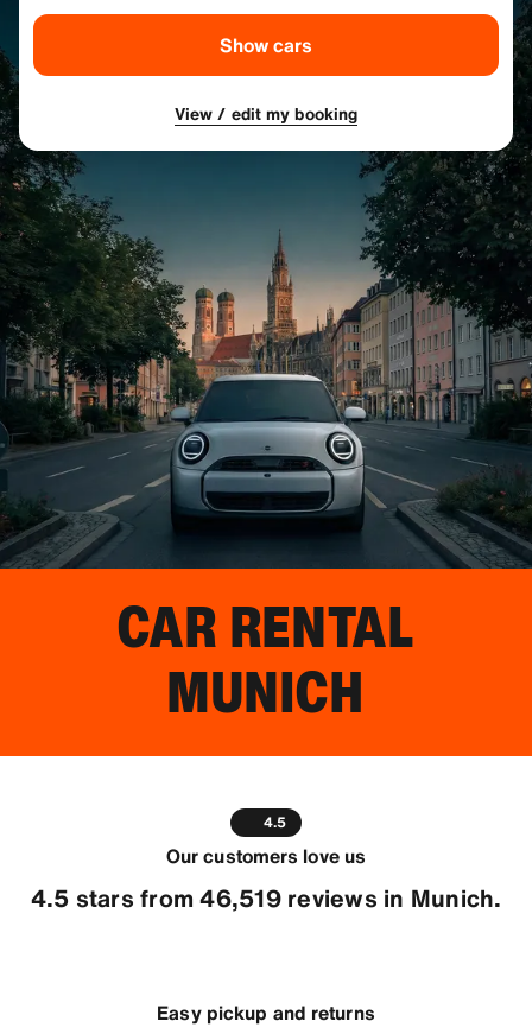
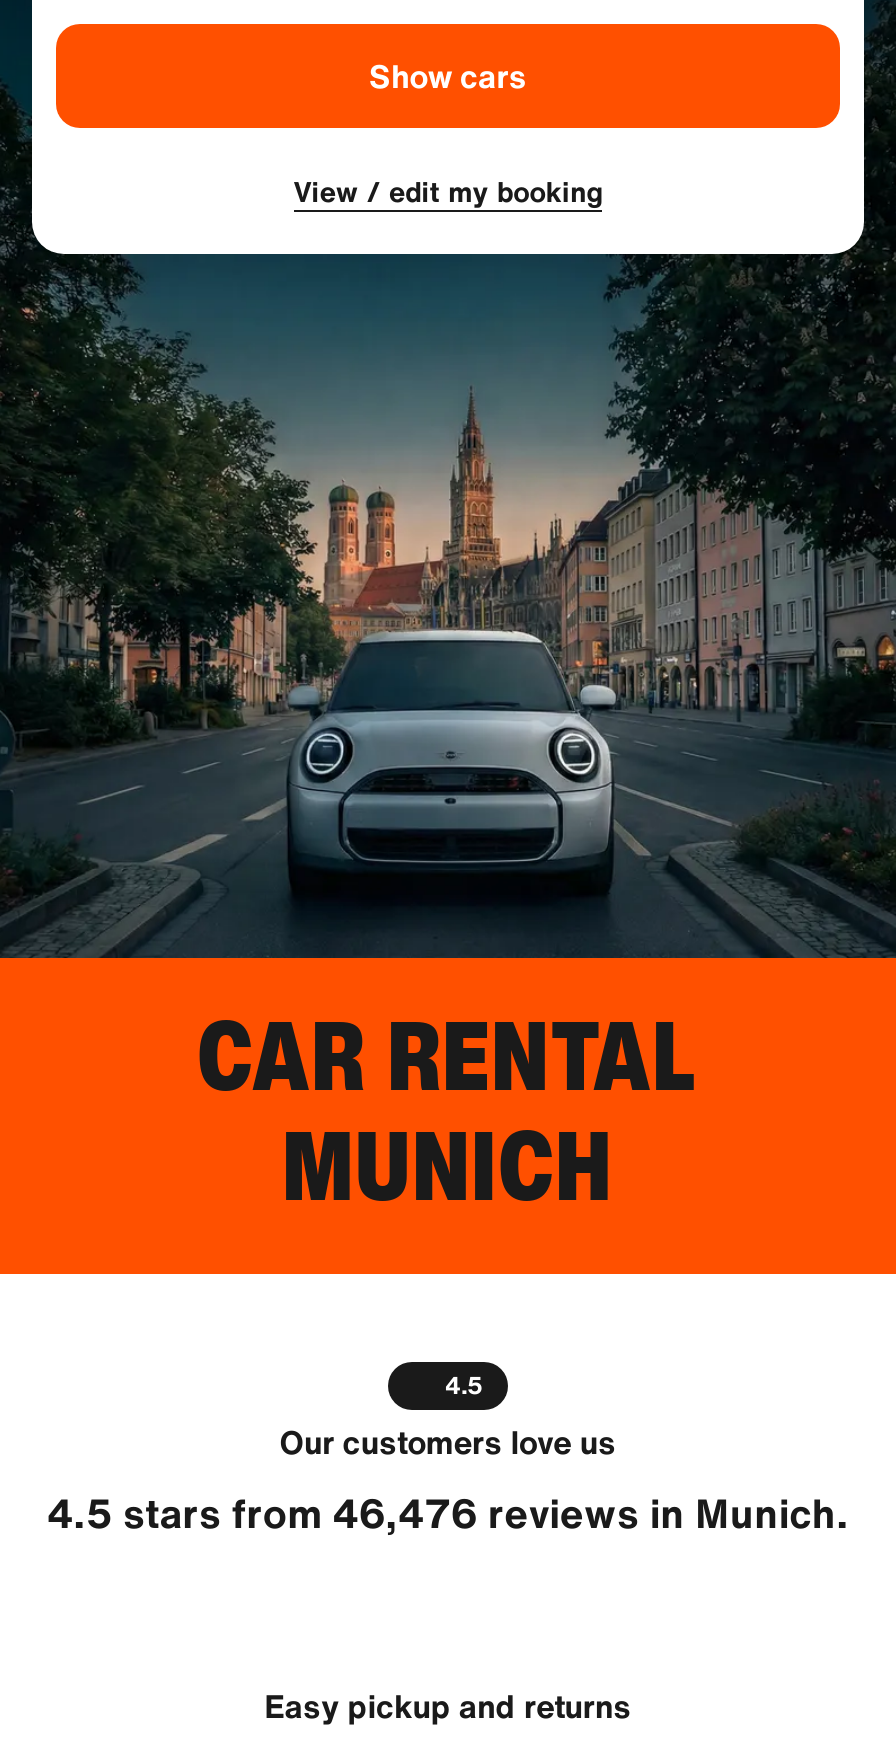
[30,881,502,915] 4.5 stars from 46,519 reviews in Munich. -> [47,1484,849,1542] 4.5 stars from 46,476 reviews in Munich.

